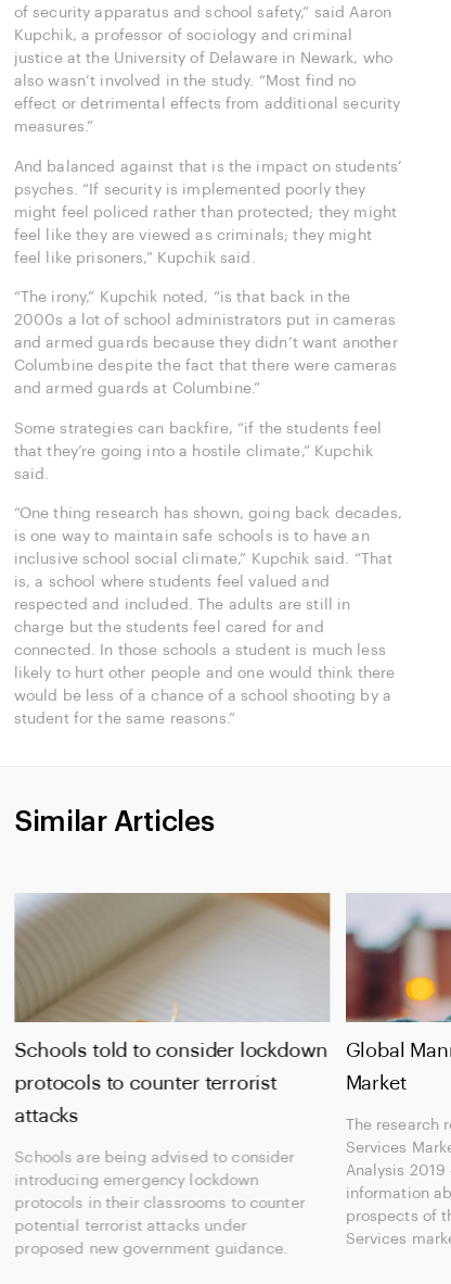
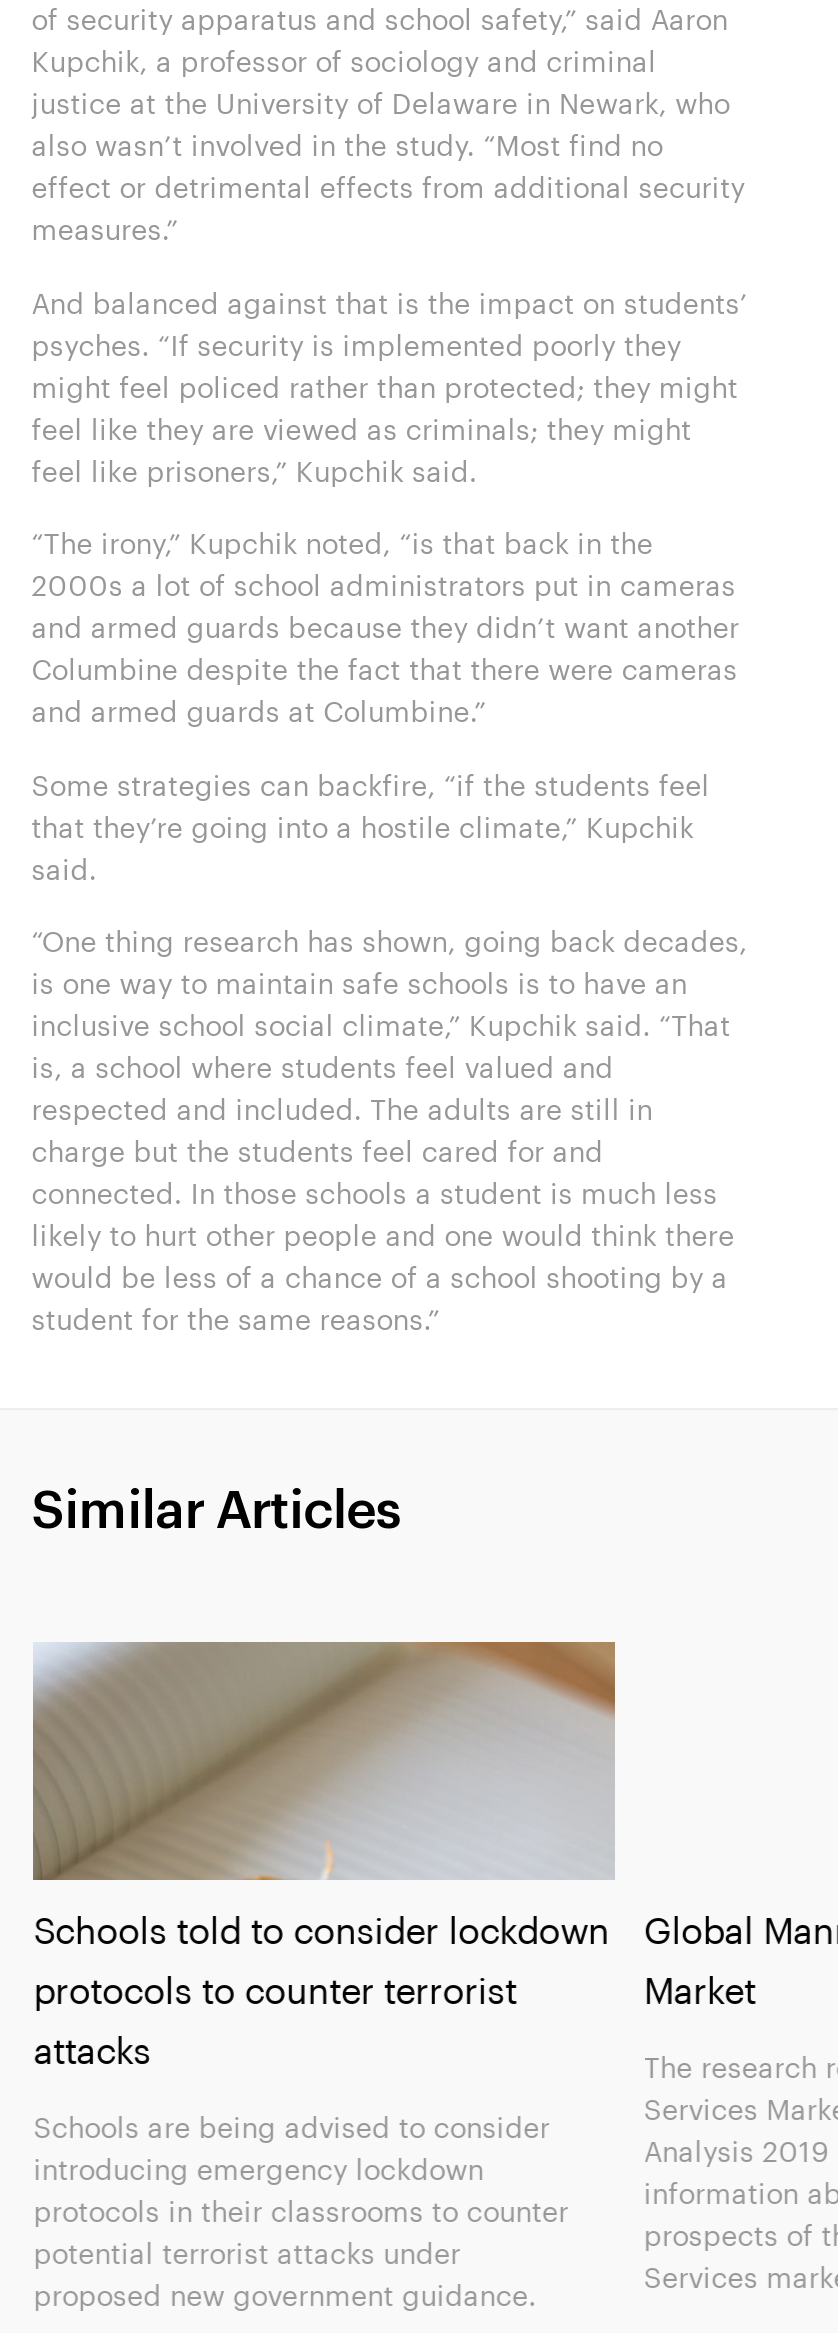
[345,893,448,1023] [image] -> none

